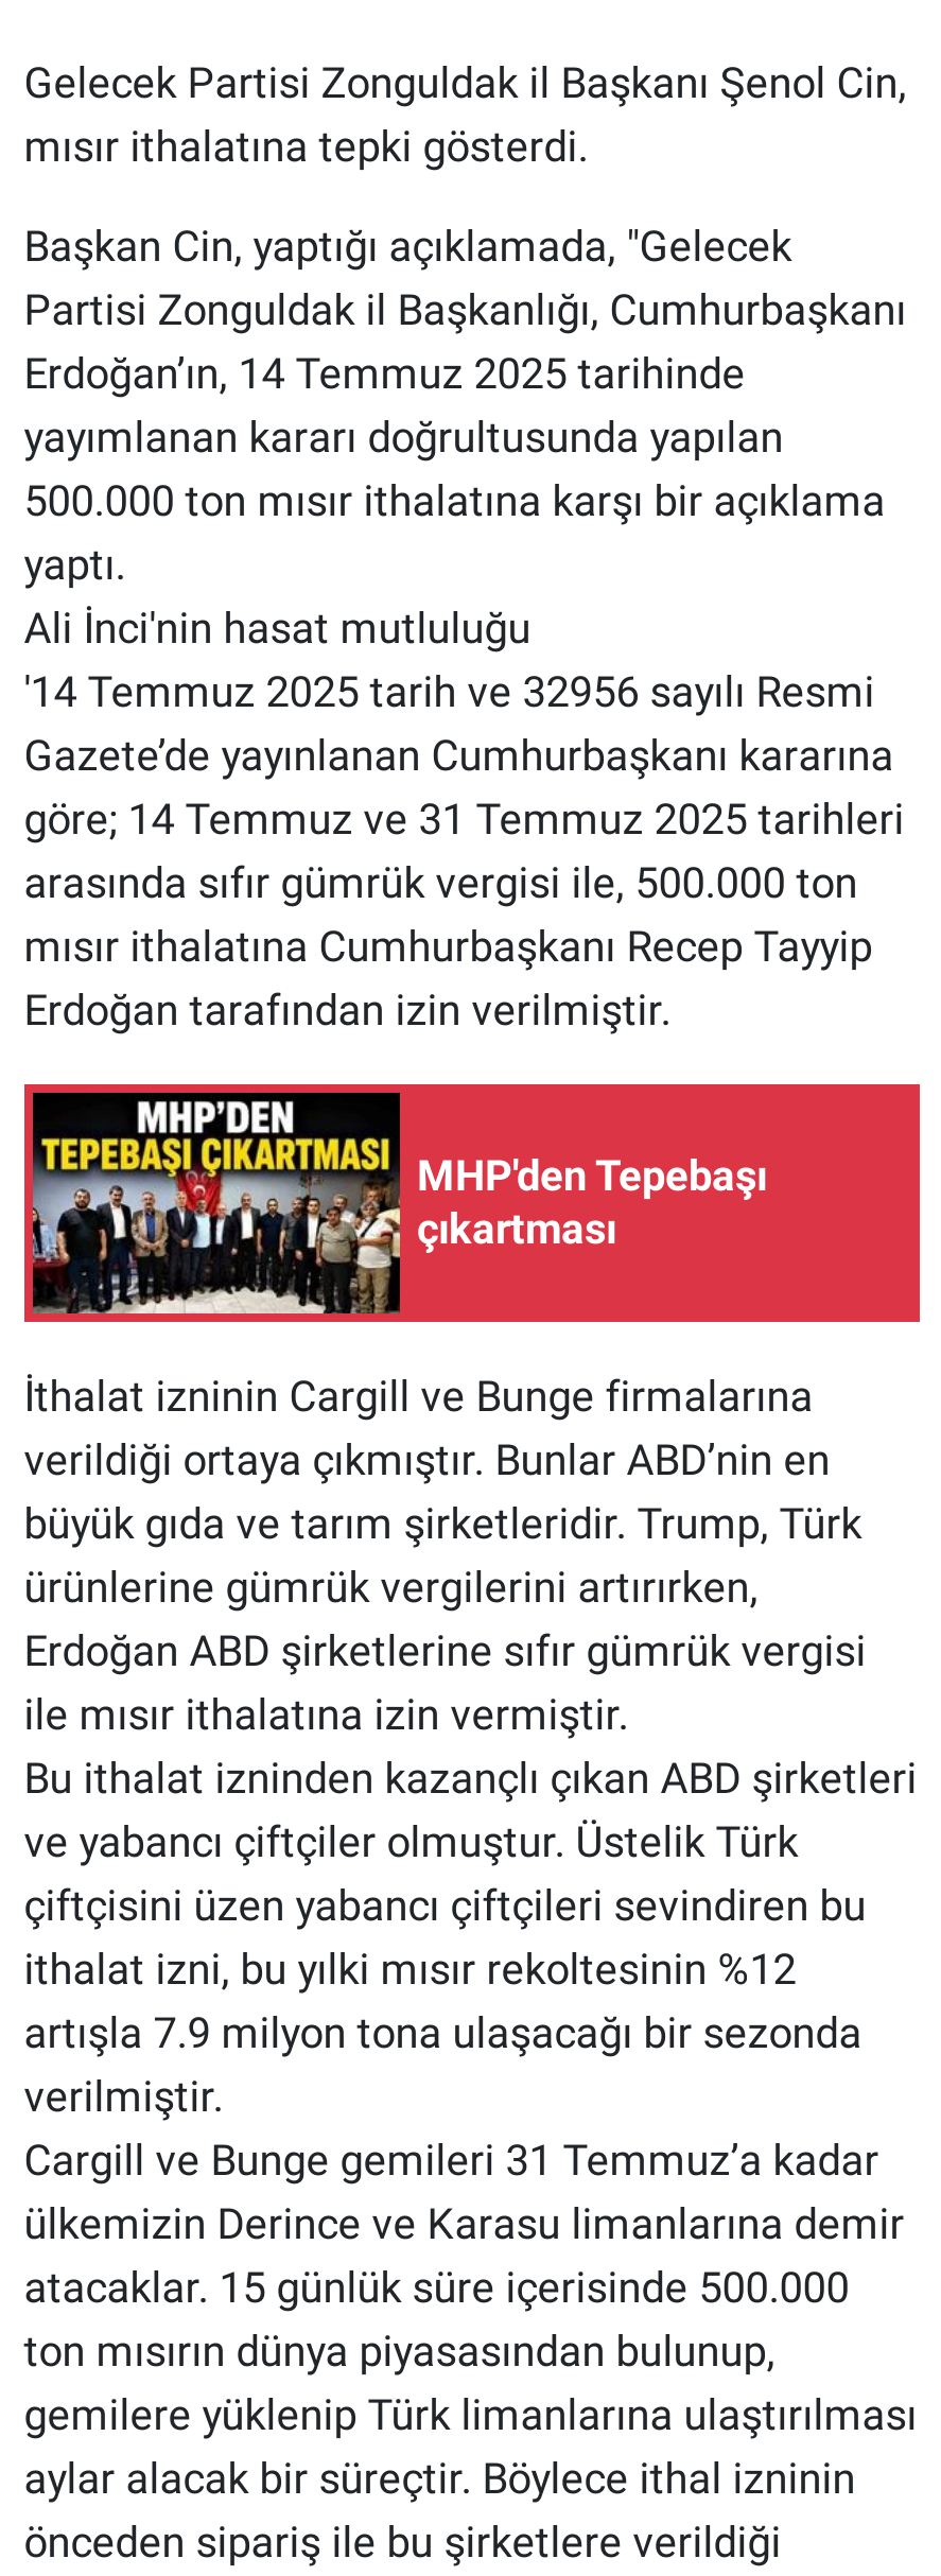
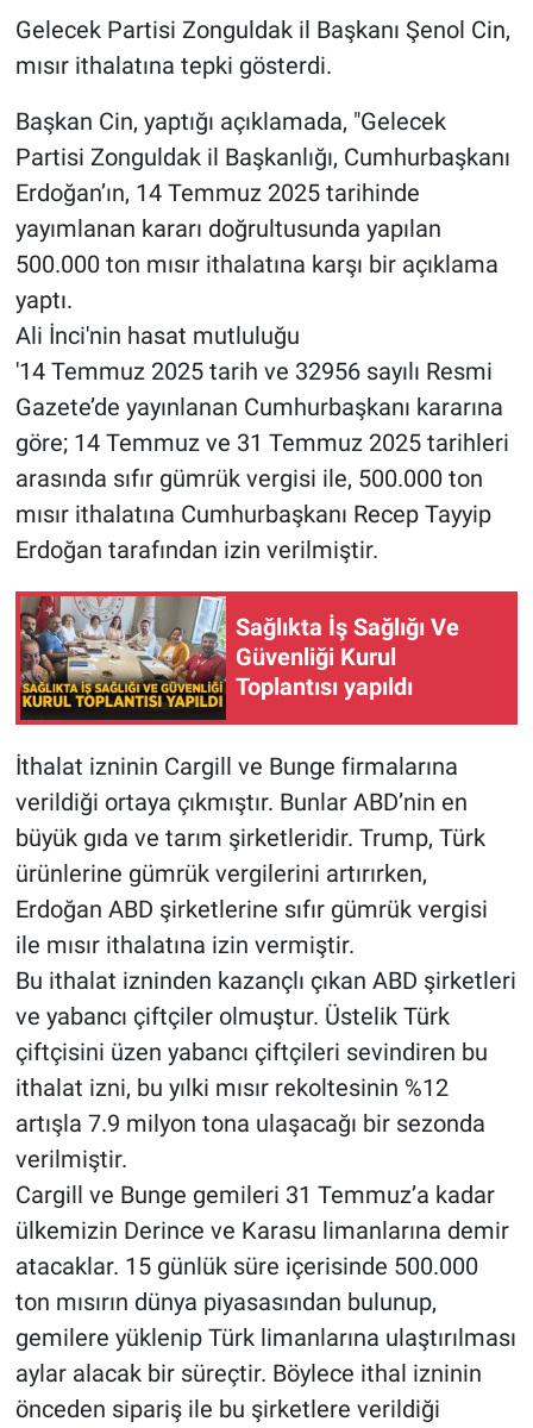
[31,1091,767,1316] [image] | MHP'den Tepebaşı | çıkartması -> [19,595,459,721] [image] | Sağlıkta İş Sağlığı Ve | Güvenliği Kurul | Toplantısı yapıldı

